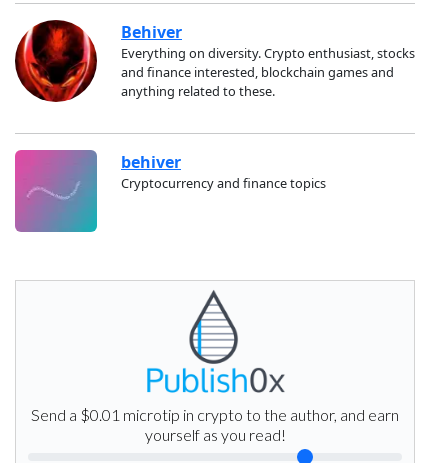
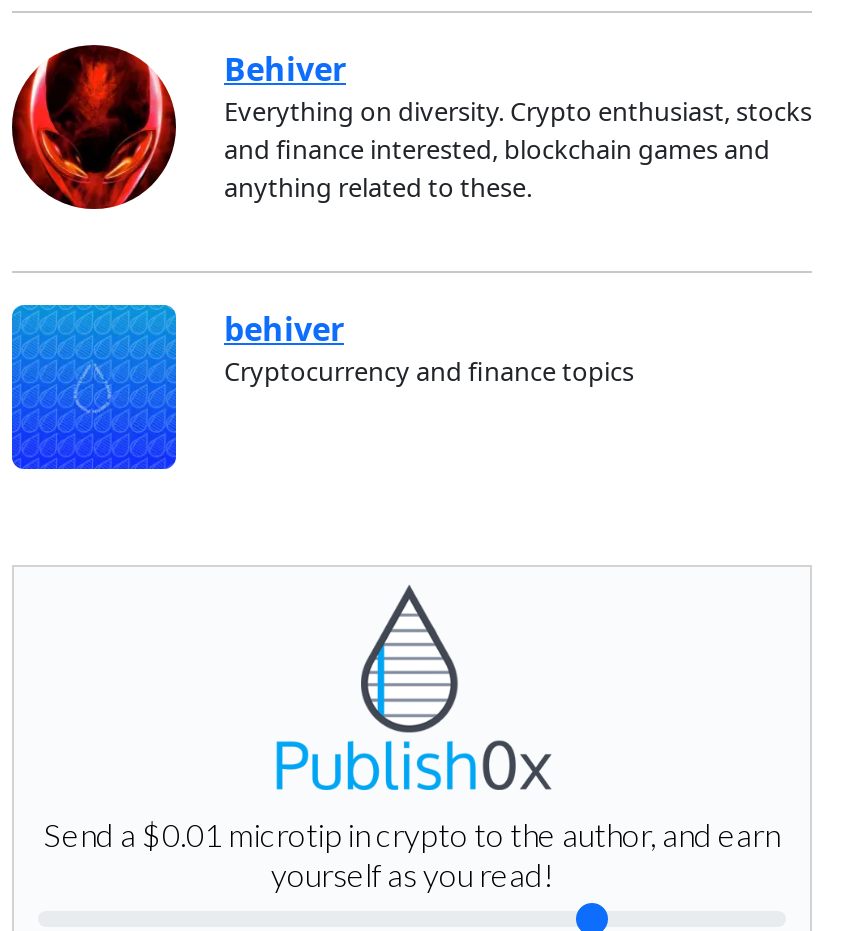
[14,149,98,233] [image] -> [10,303,178,471] [image]

